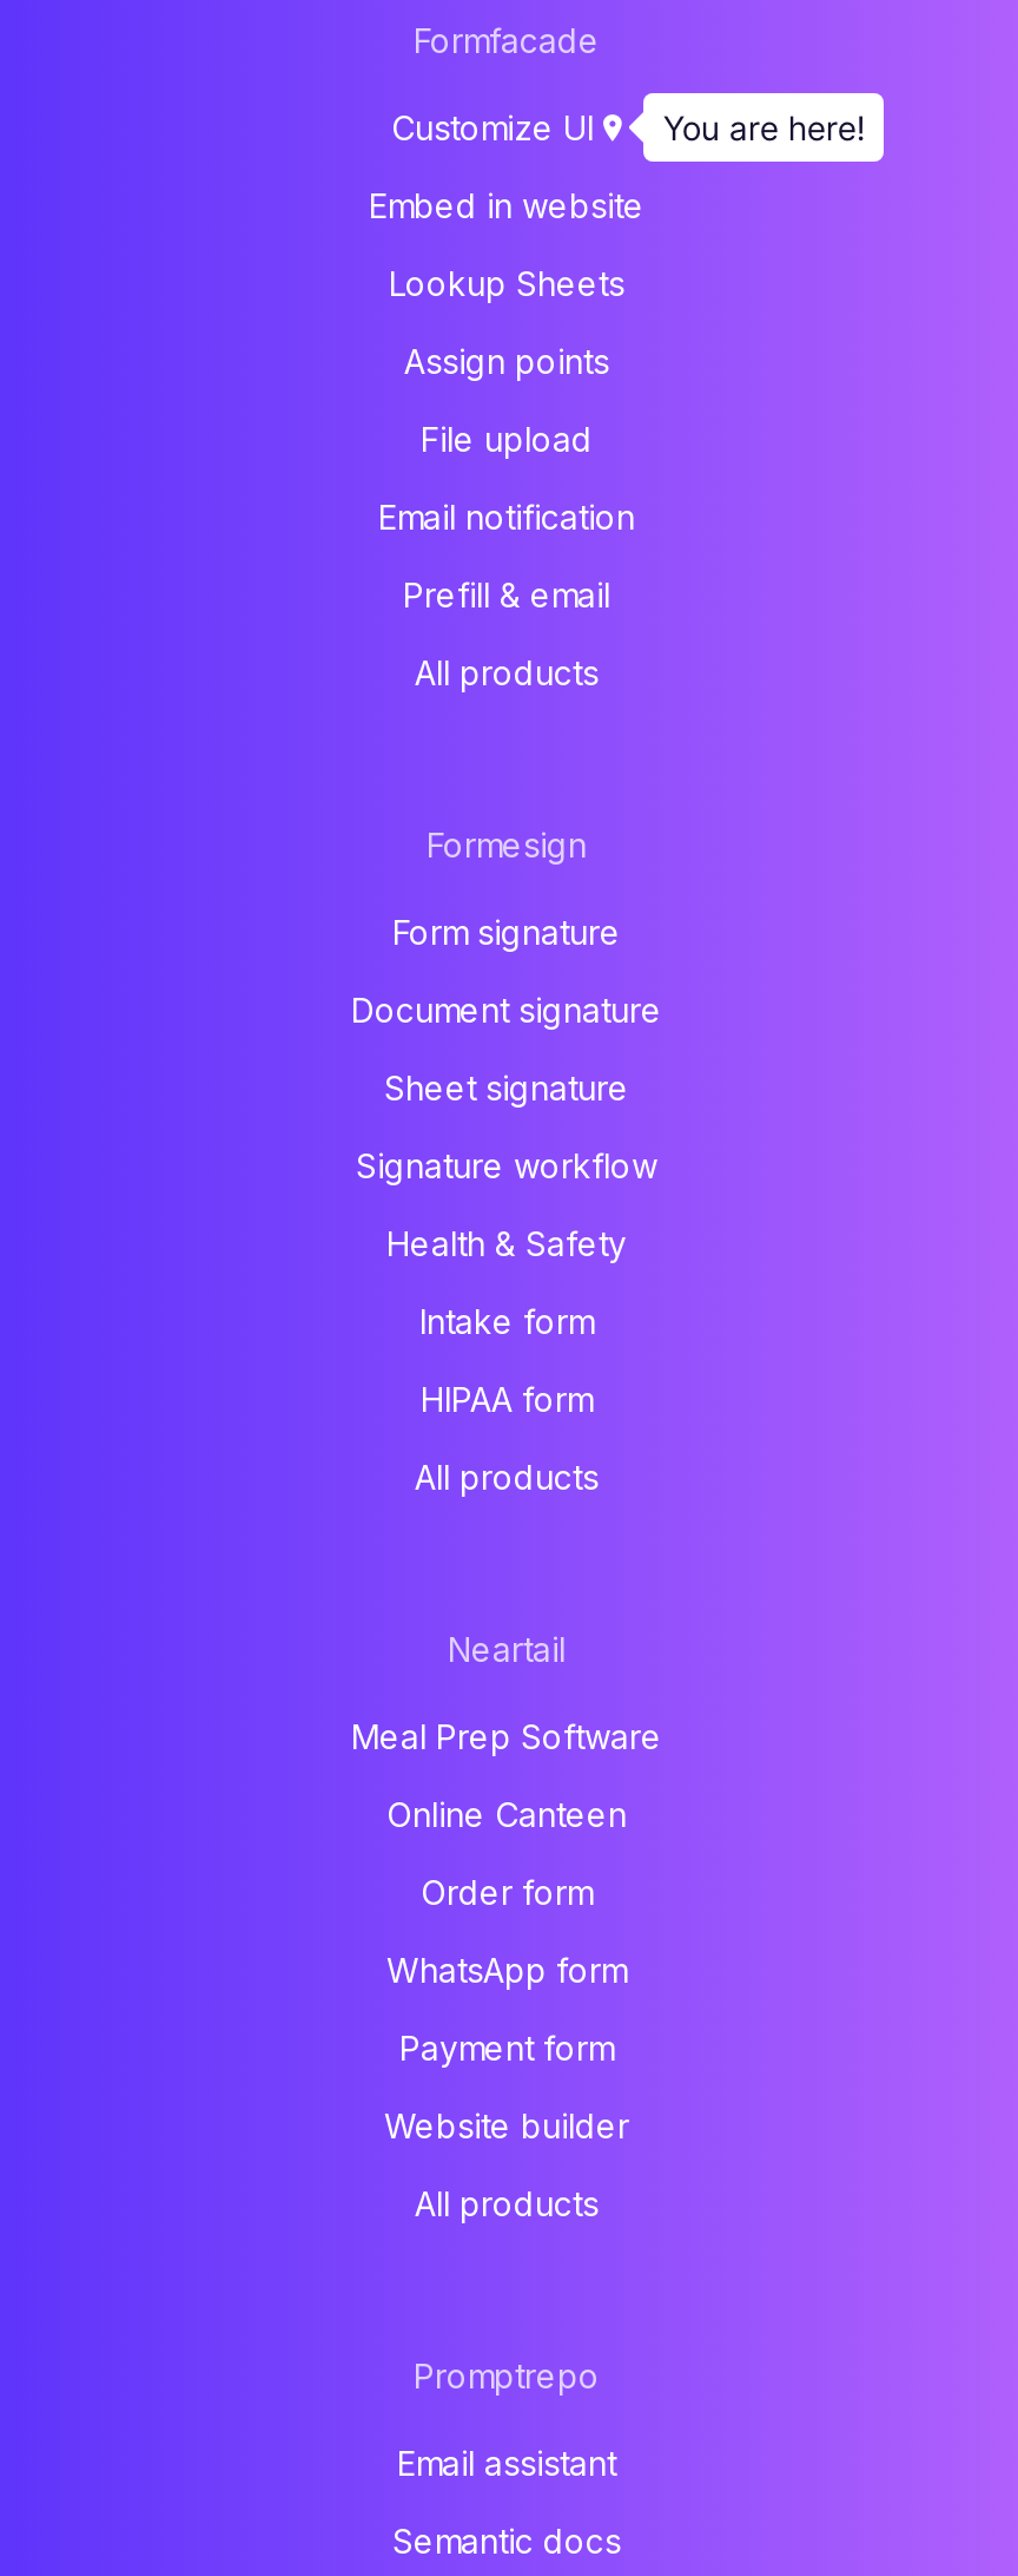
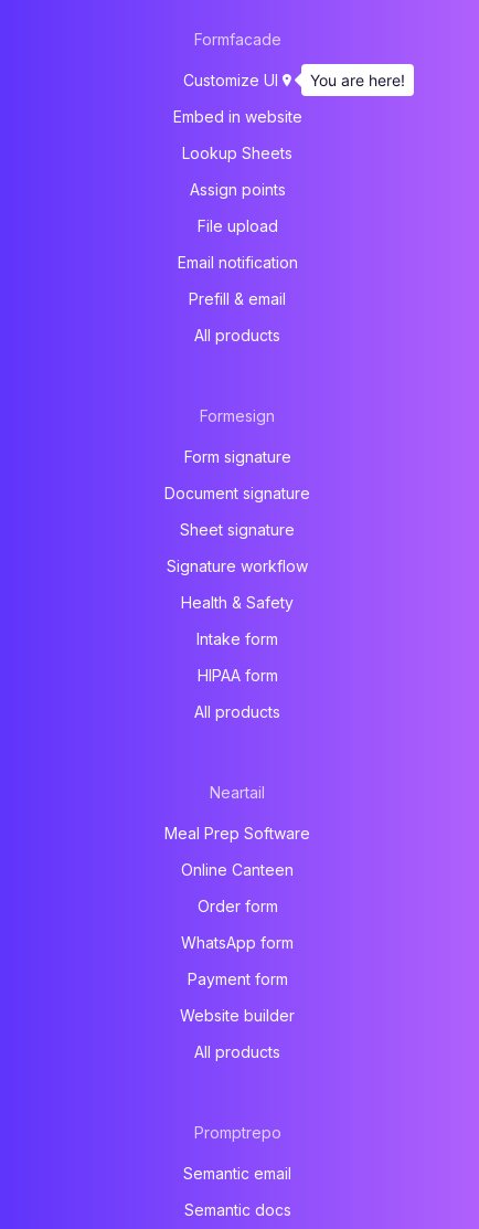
[397,2444,616,2484] Email assistant -> [183,1164,291,1183] Semantic email

